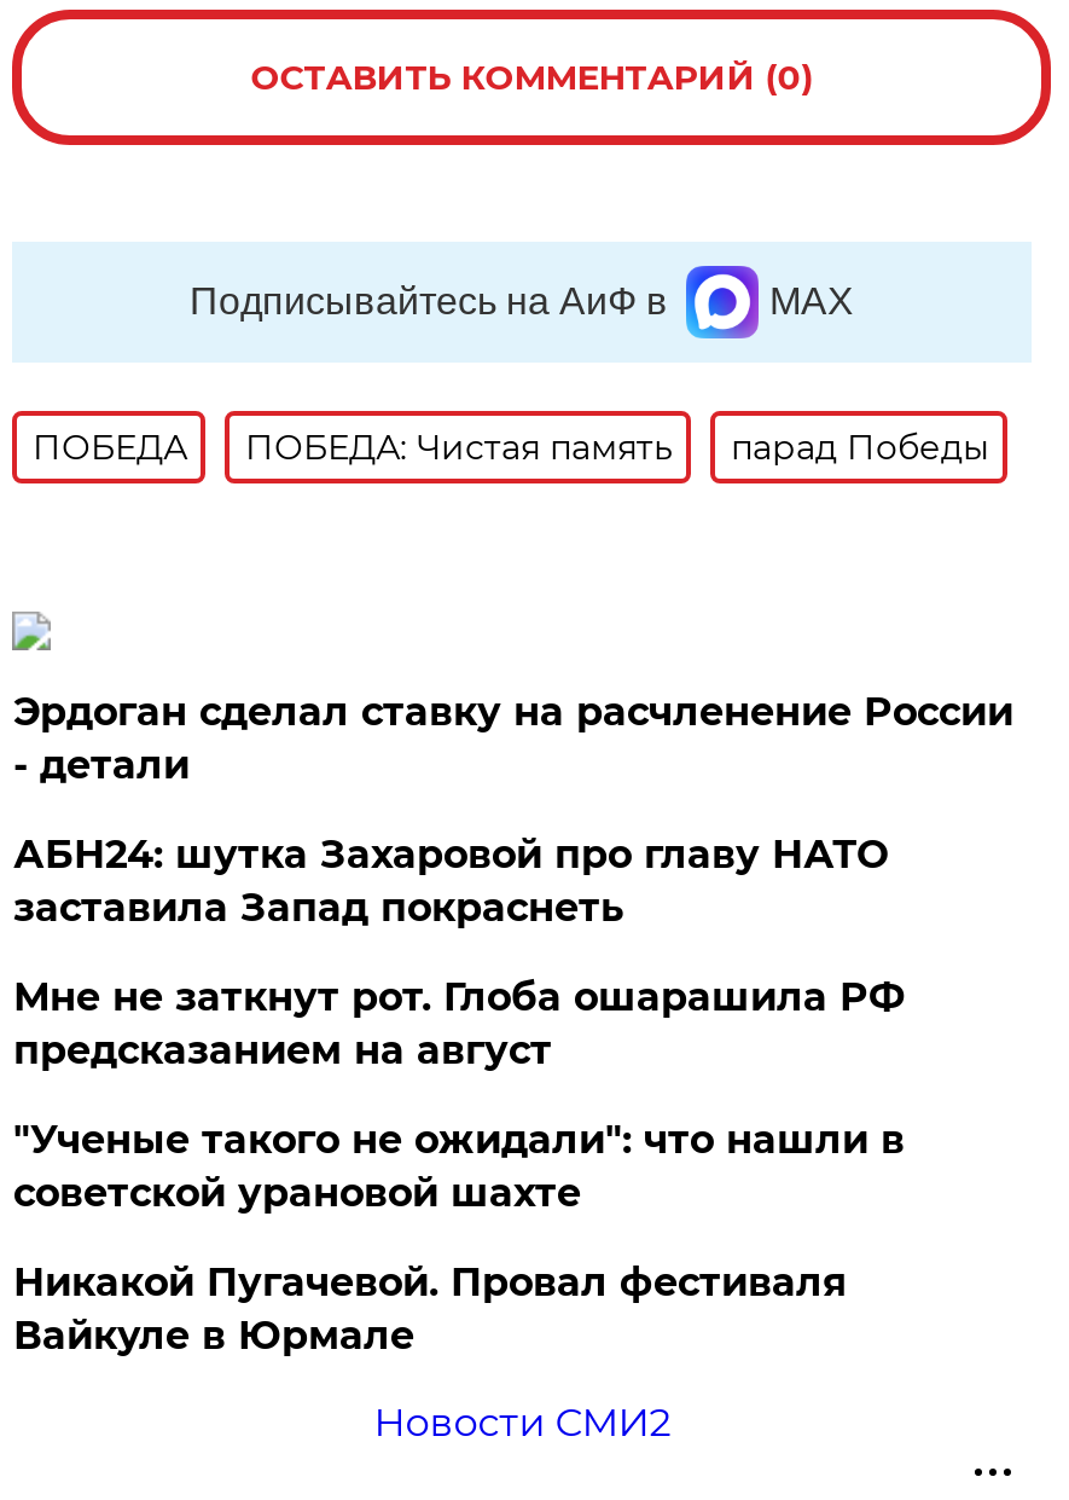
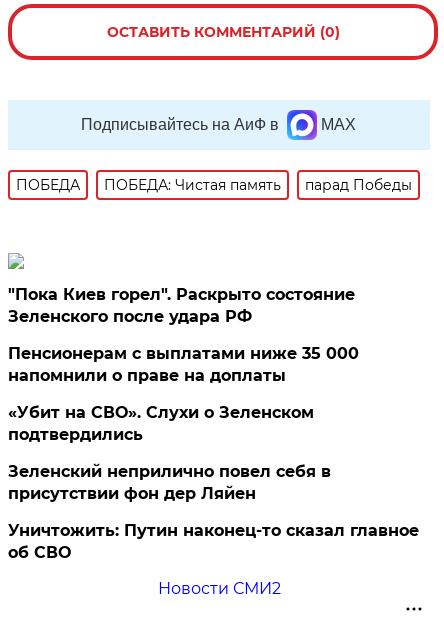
[13,689,1013,788] Эрдоган сделал ставку на расчленение России | - детали -> [8,285,355,326] "Пока Киев горел". Раскрыто состояние | Зеленского после удара РФ
[13,831,888,930] АБН24: шутка Захаровой про главу НАТО | заставила Запад покраснеть -> [8,344,359,385] Пенсионерам с выплатами ниже 35 000 | напомнили о праве на доплаты
[13,974,904,1073] Мне не заткнут рот. Глоба ошарашила РФ | предсказанием на август -> [8,403,314,444] «Убит на СВО». Слухи о Зеленском | подтвердились
[13,1117,904,1216] "Ученые такого не ожидали": что нашли в | советской урановой шахте -> [8,462,331,503] Зеленский неприлично повел cебя в | присутствии фон дер Ляйен
[13,1259,847,1358] Никакой Пугачевой. Провал фестиваля | Вайкуле в Юрмале -> [8,521,419,562] Уничтожить: Путин наконец-то сказал главное | об СВО

